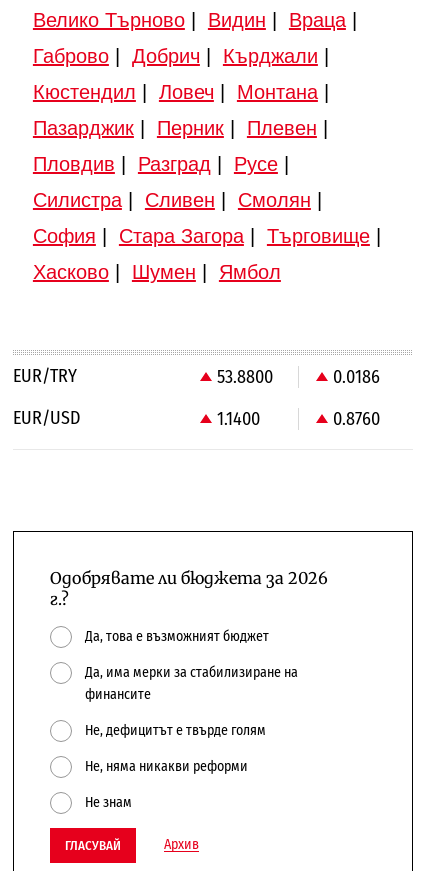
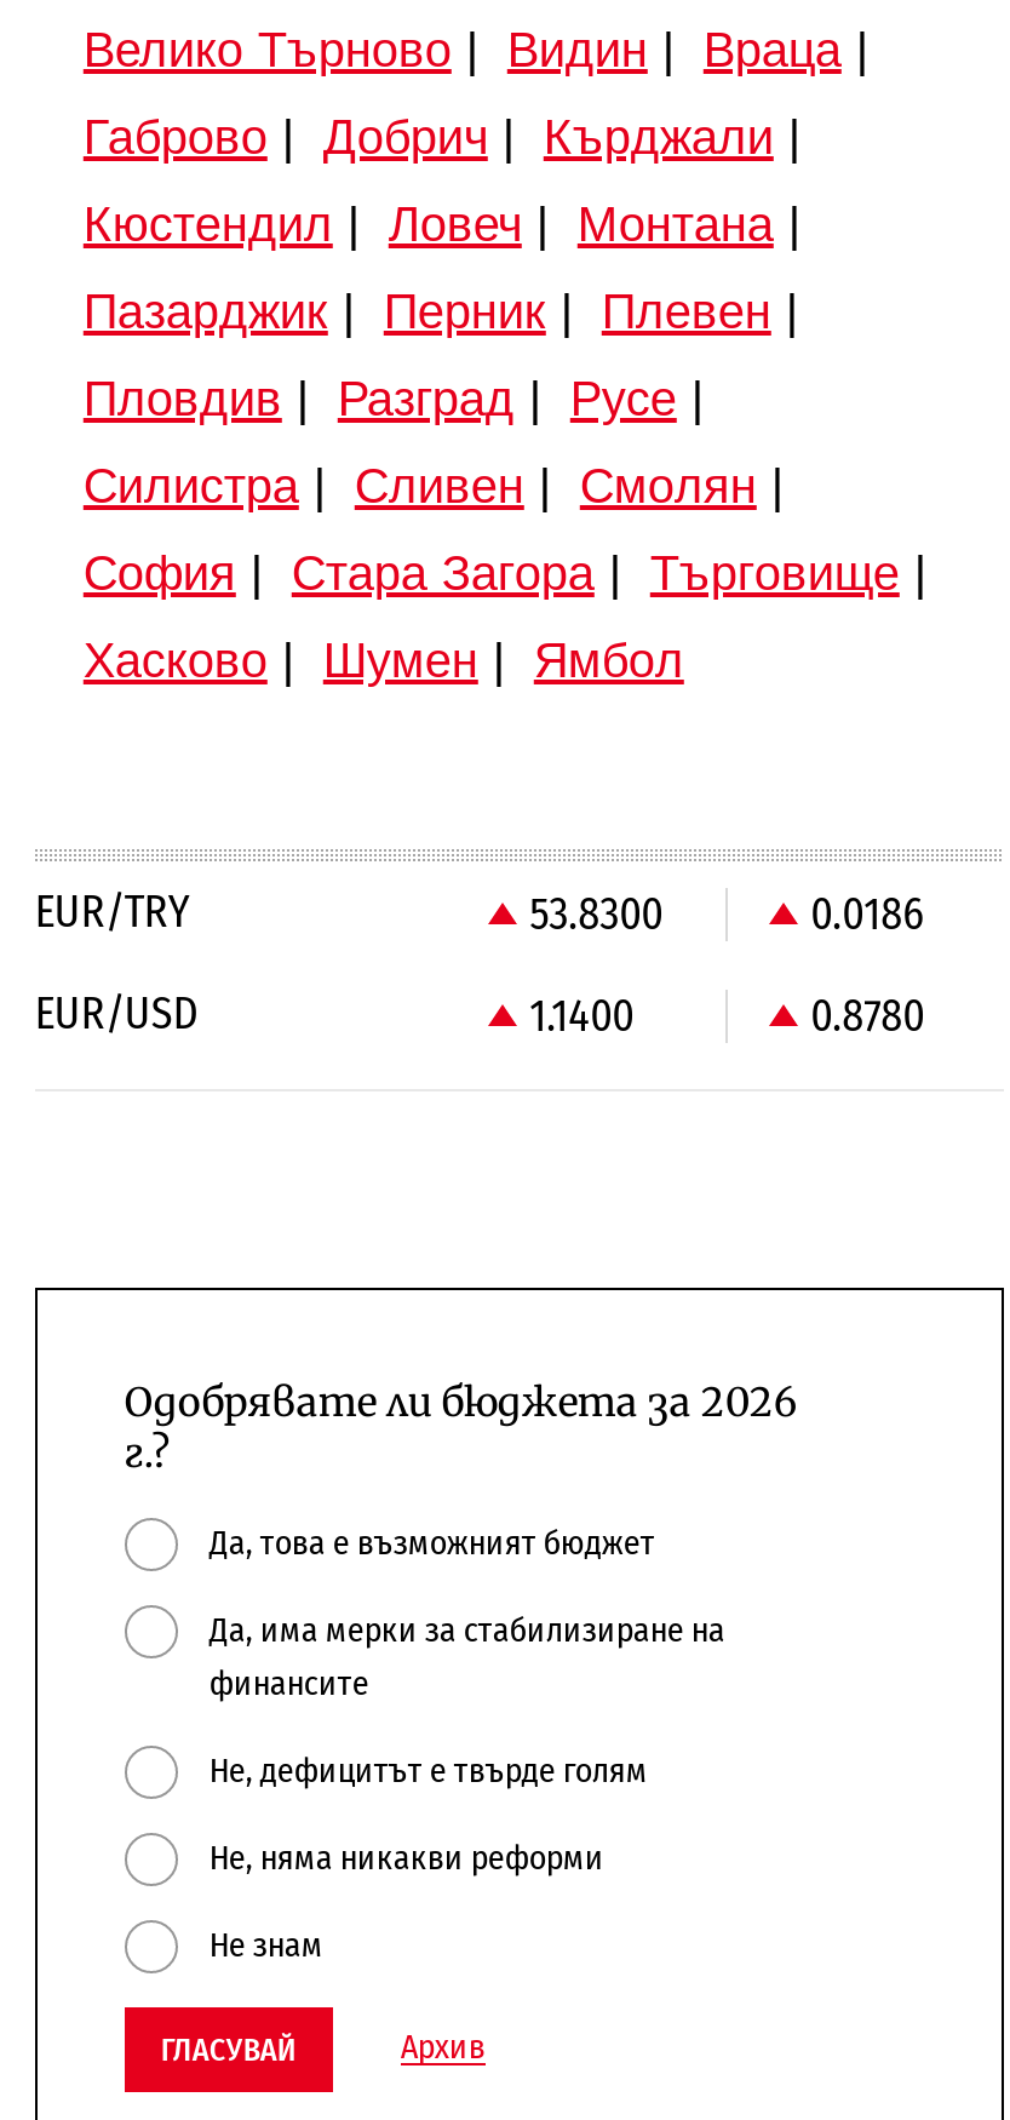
[217,366,273,388] 53.8800 -> [529,887,663,941] 53.8300
[333,408,380,430] 0.8760 -> [810,989,924,1043] 0.8780

